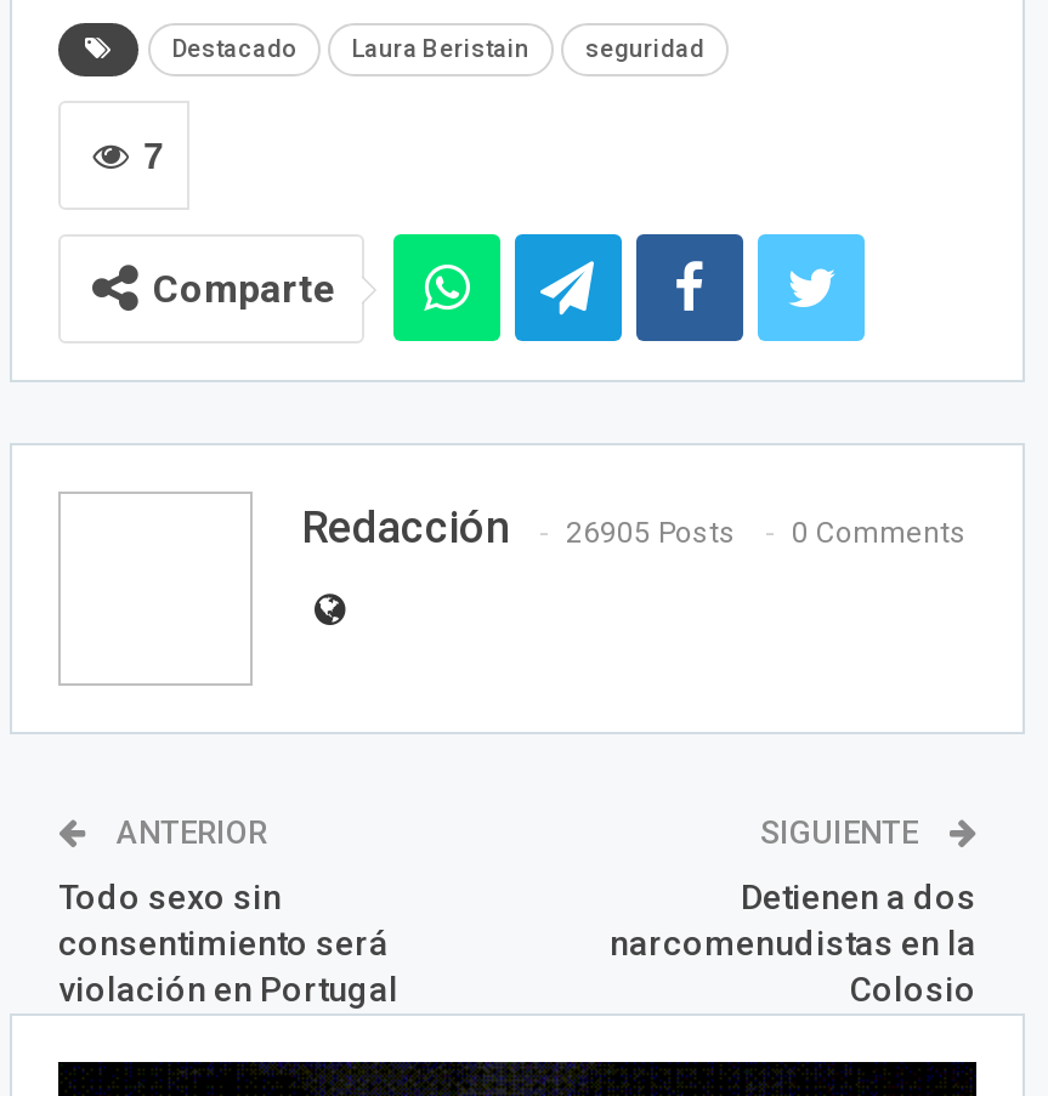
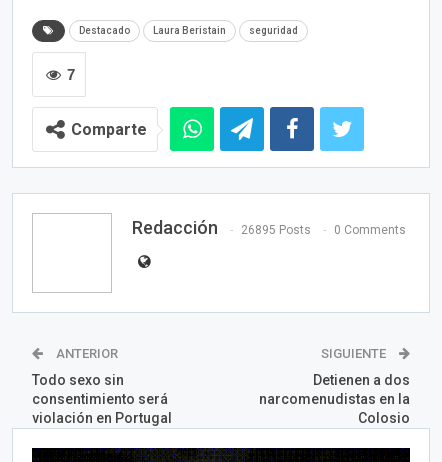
[301,502,967,553] Redacción 26905 Posts 0 Comments -> [132,217,406,238] Redacción 26895 Posts 0 Comments

